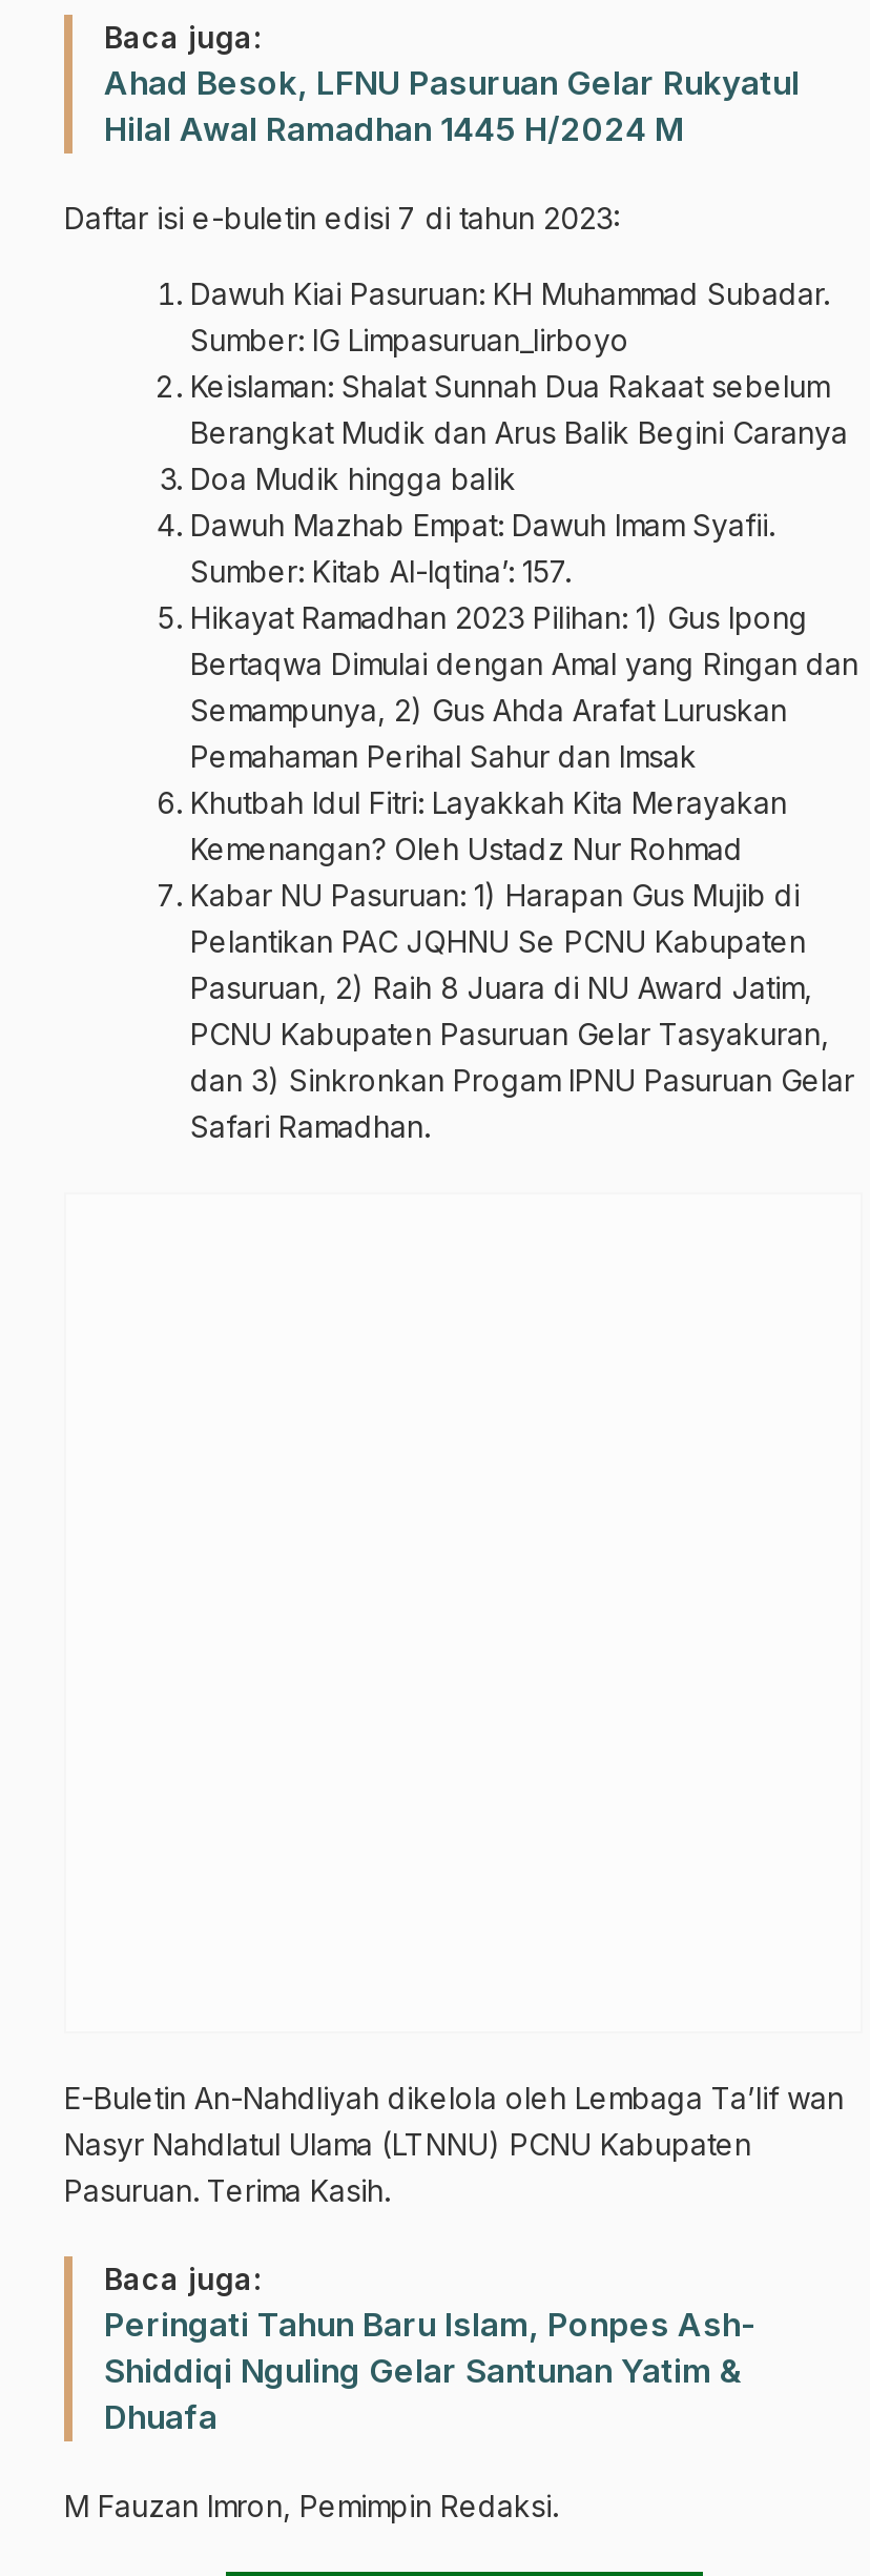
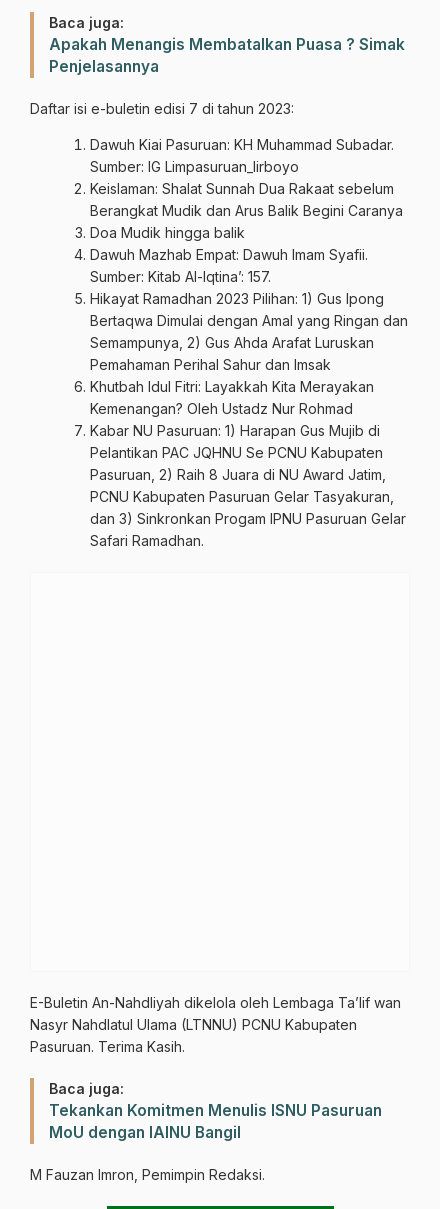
[104,64,800,150] Ahad Besok, LFNU Pasuruan Gelar Rukyatul | Hilal Awal Ramadhan 1445 H/2024 M -> [49,35,405,76] Apakah Menangis Membatalkan Puasa ? Simak | Penjelasannya
[104,2305,755,2438] Peringati Tahun Baru Islam, Ponpes Ash- | Shiddiqi Nguling Gelar Santunan Yatim & | Dhuafa -> [49,1101,382,1142] Tekankan Komitmen Menulis ISNU Pasuruan | MoU dengan IAINU Bangil

